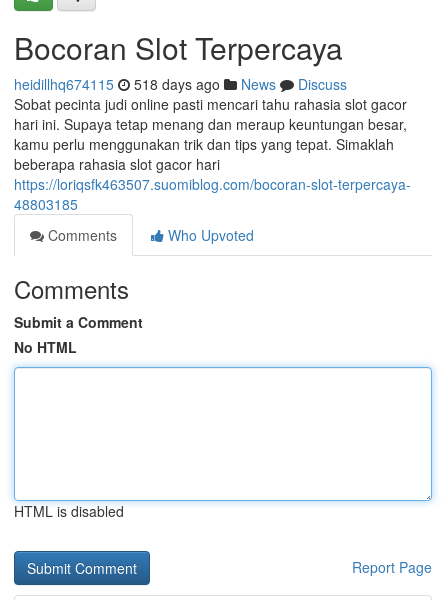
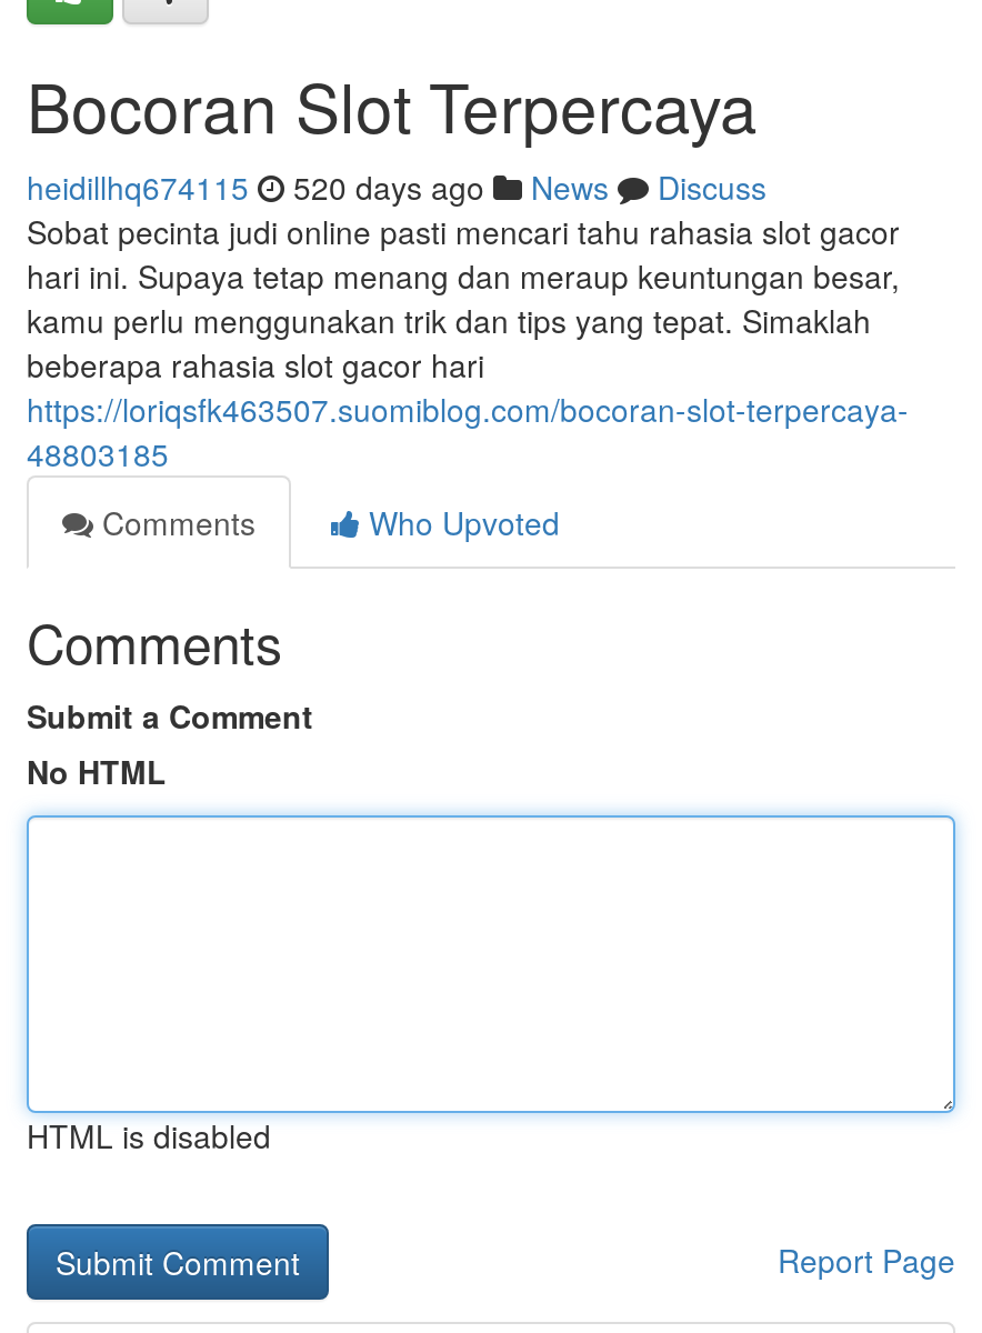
[14,74,347,94] heidillhq674115 518 days ago News Discuss -> [27,164,766,209] heidillhq674115 520 days ago News Discuss

